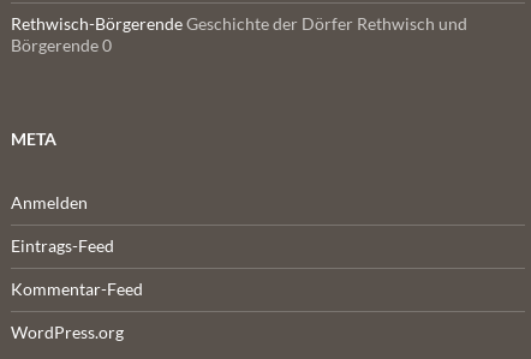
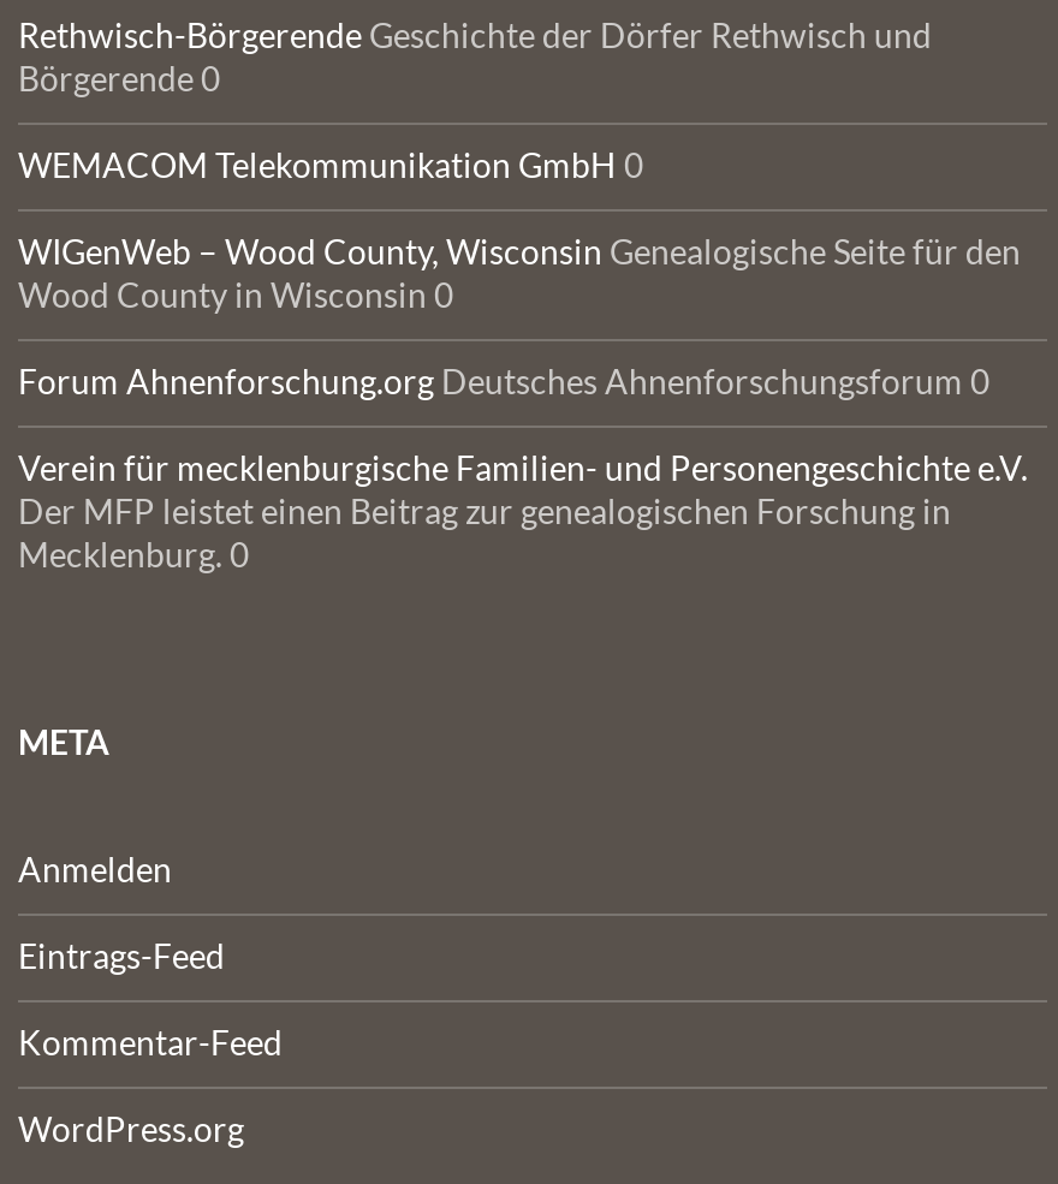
none -> [18,144,1028,575] WEMACOM Telekommunikation GmbH 0 | WIGenWeb – Wood County, Wisconsin Genealogische Seite für den | Wood County in Wisconsin 0 | Forum Ahnenforschung.org Deutsches Ahnenforschungsforum 0 | Verein für mecklenburgische Familien- und Personengeschichte e.V. | Der MFP leistet einen Beitrag zur genealogischen Forschung in | Mecklenburg. 0

